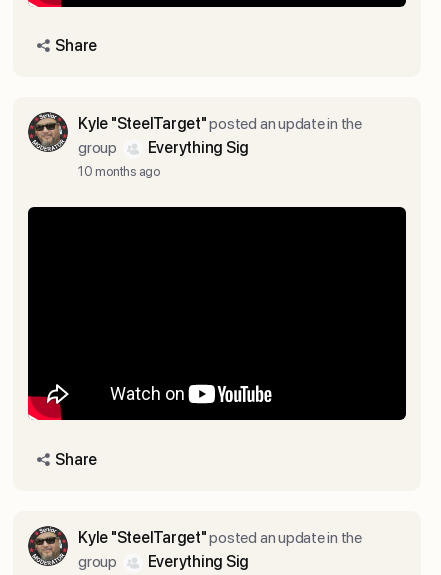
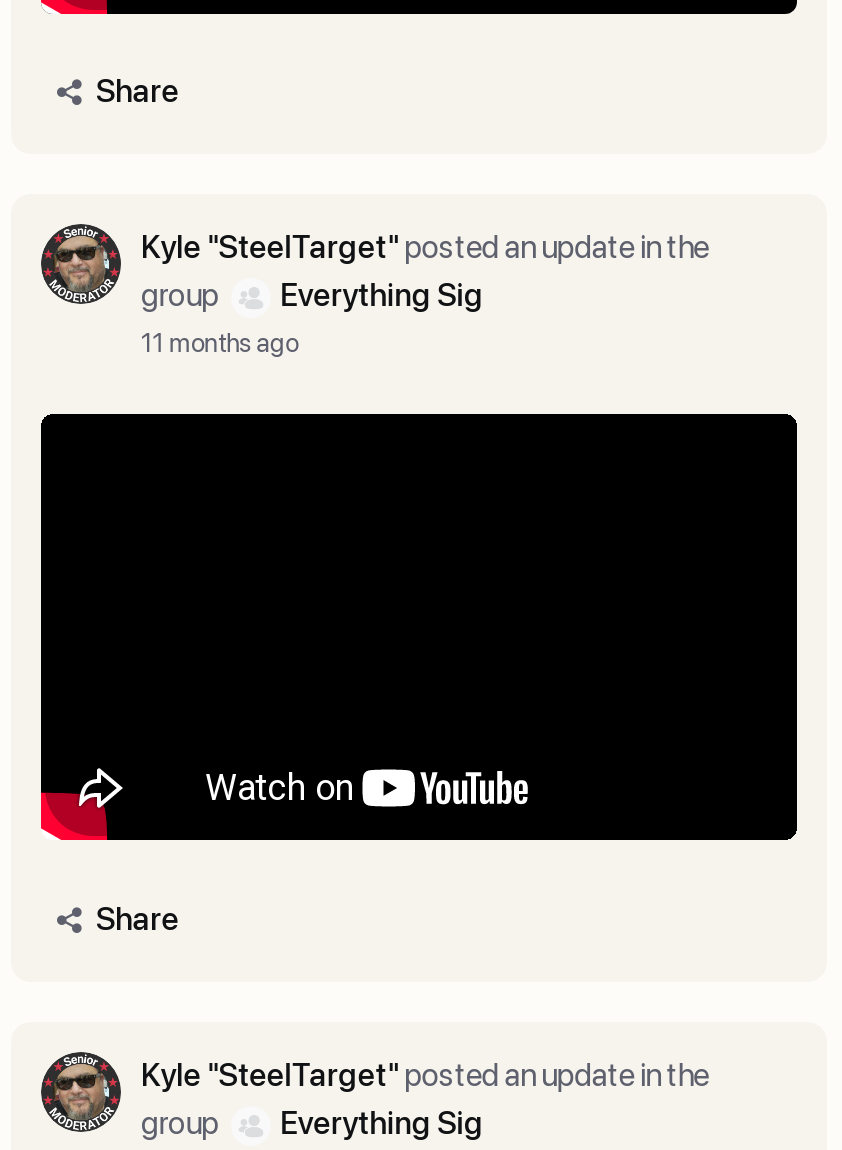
[78,164,160,179] 10 months ago -> [141,328,299,358] 11 months ago

